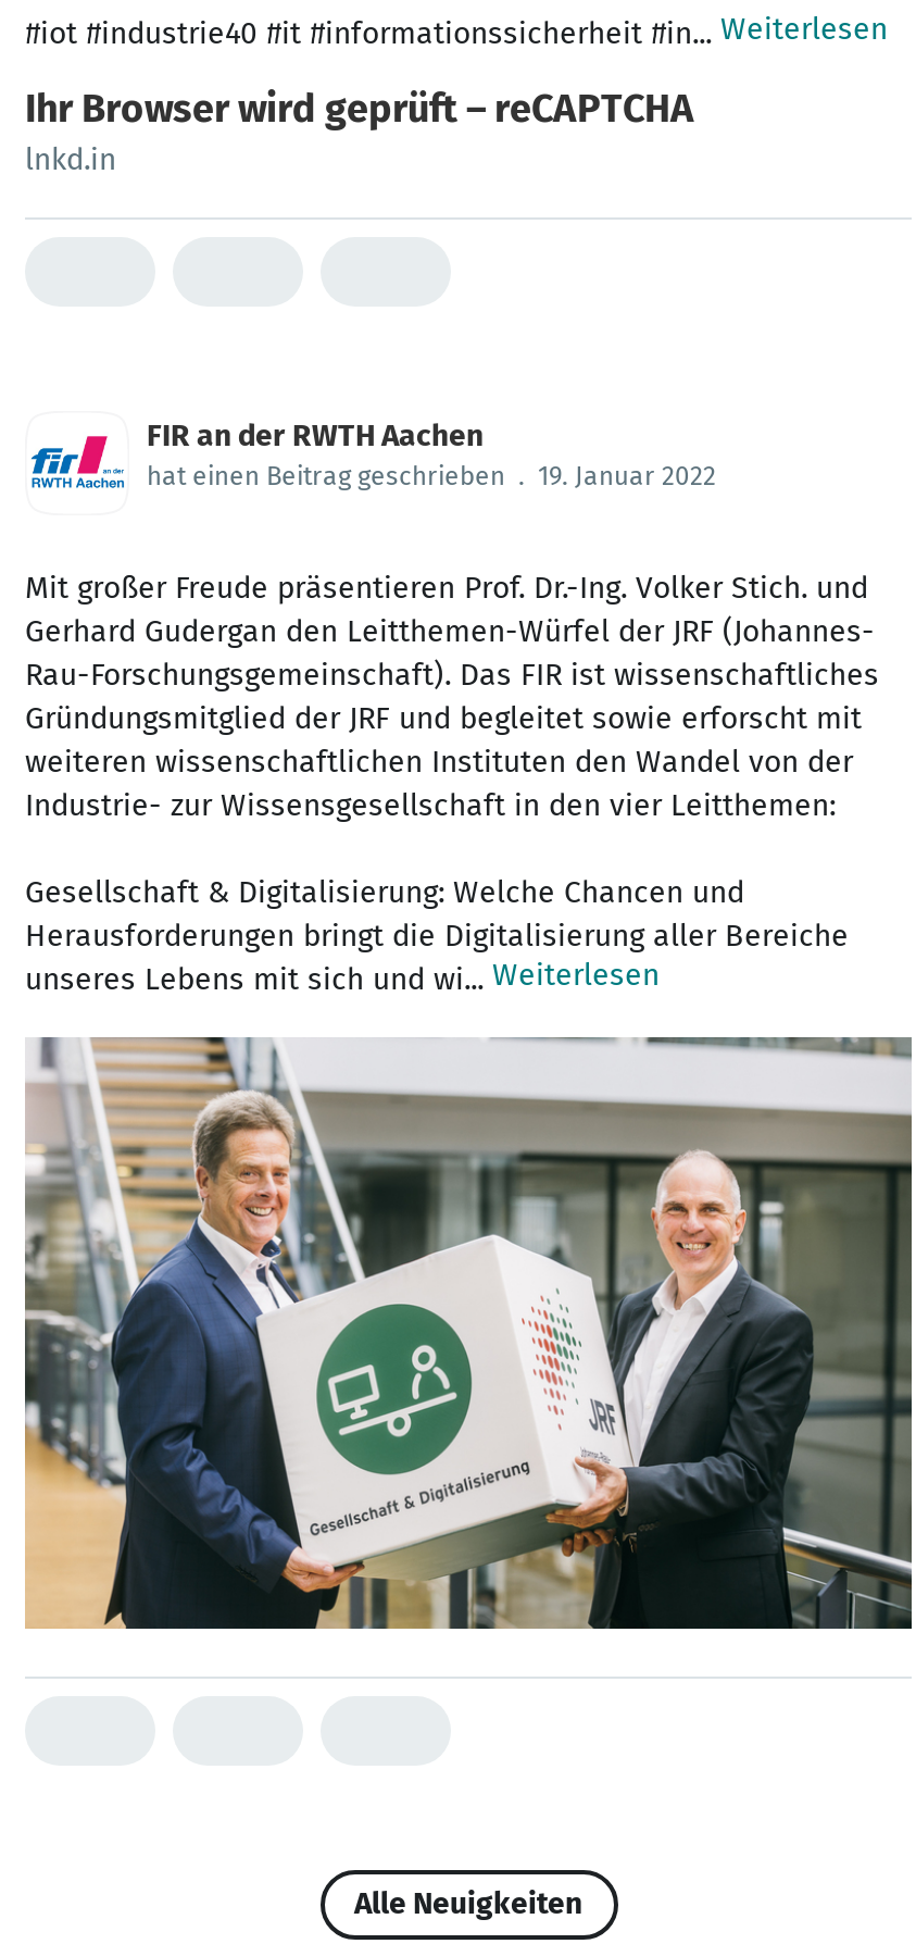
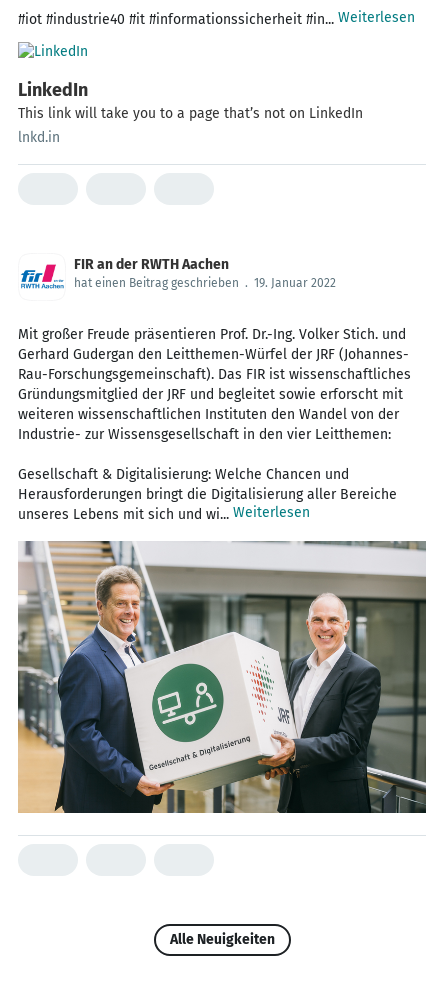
[25,85,694,133] Ihr Browser wird geprüft – reCAPTCHA -> [18,79,363,122] LinkedIn | This link will take you to a page that’s not on LinkedIn

